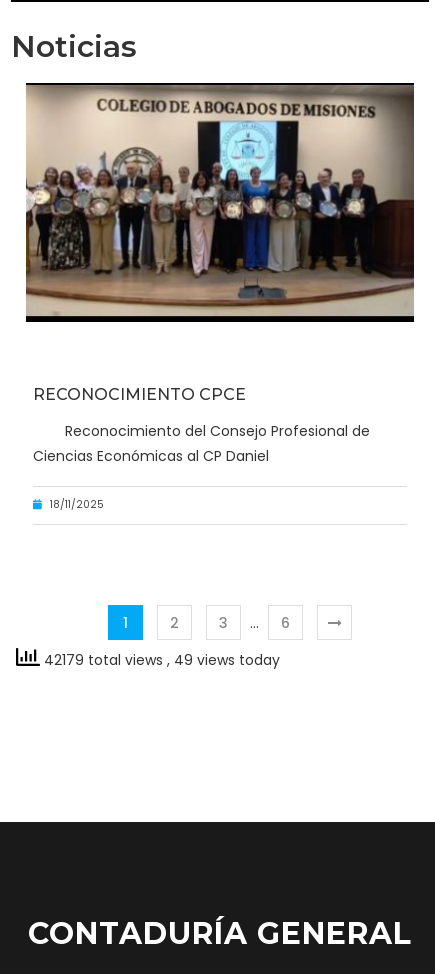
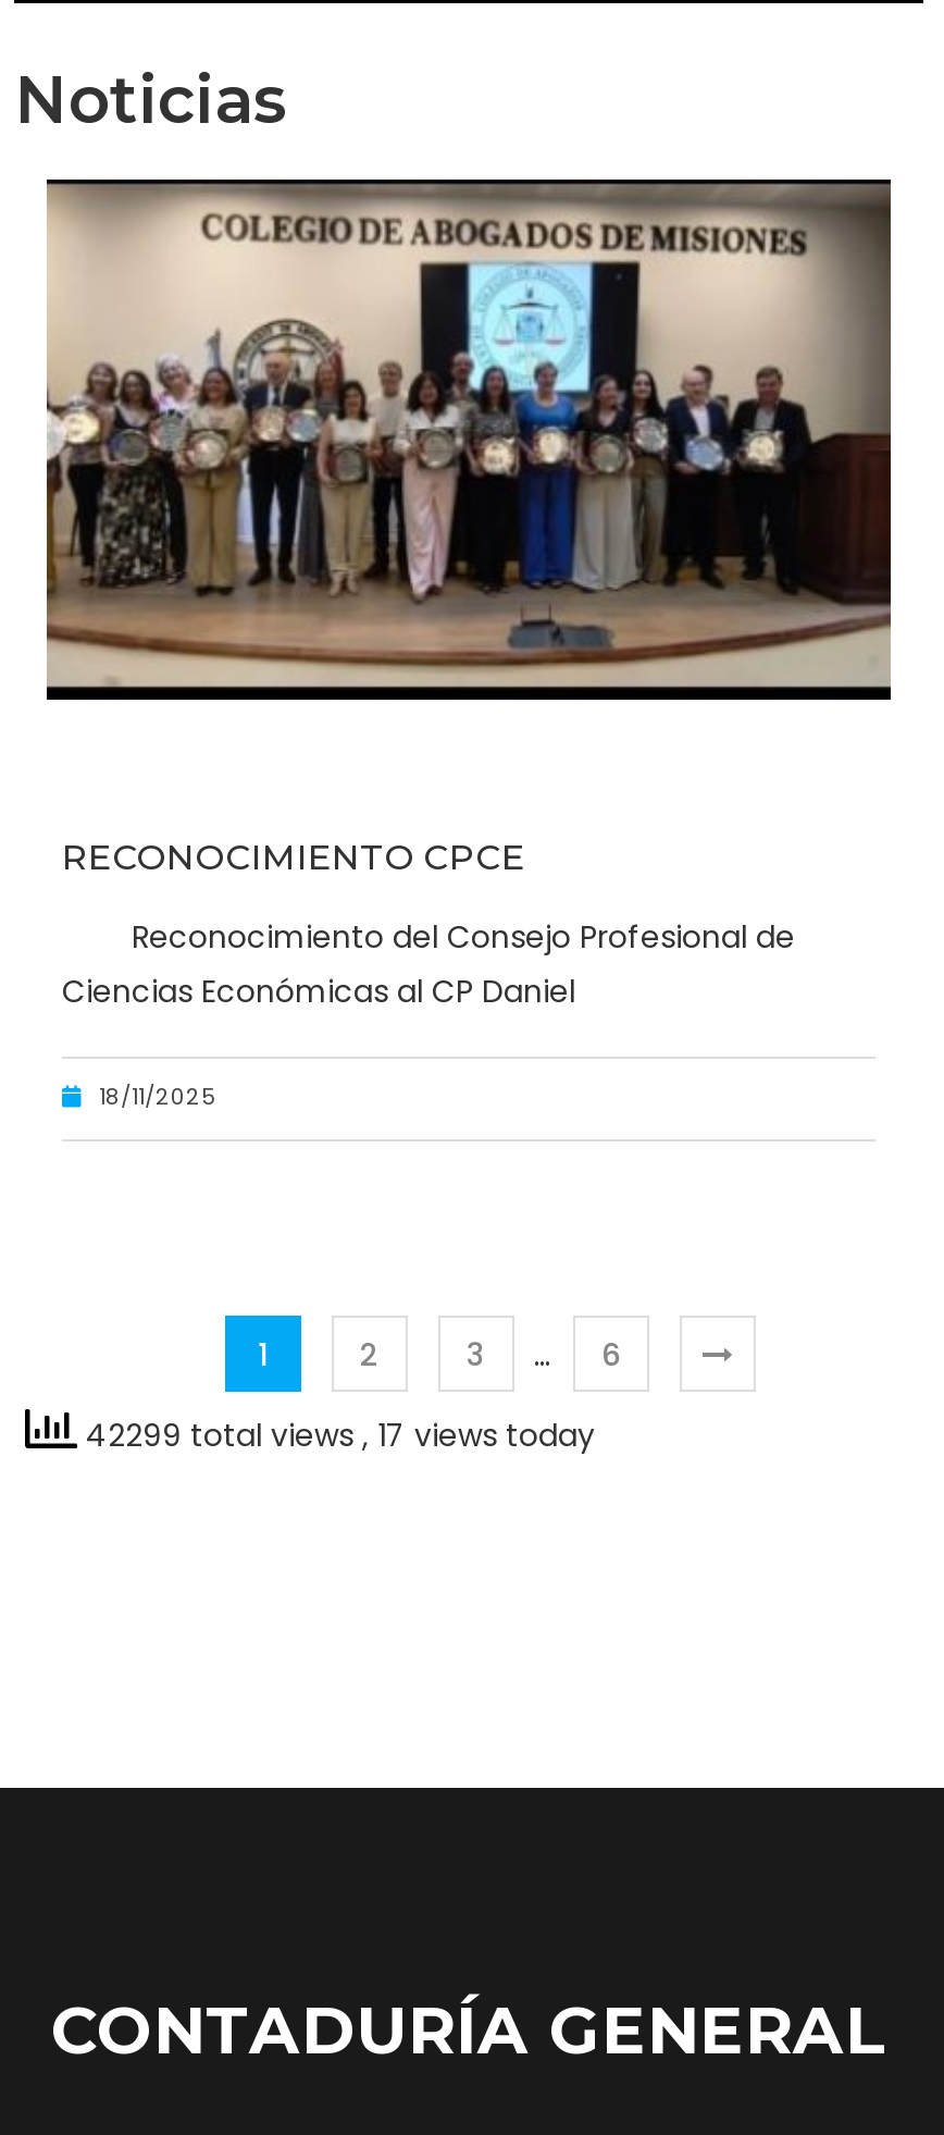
[40,650,280,670] 42179 total views, 49 views today -> [77,1413,595,1457] 42299 total views, 17 views today

